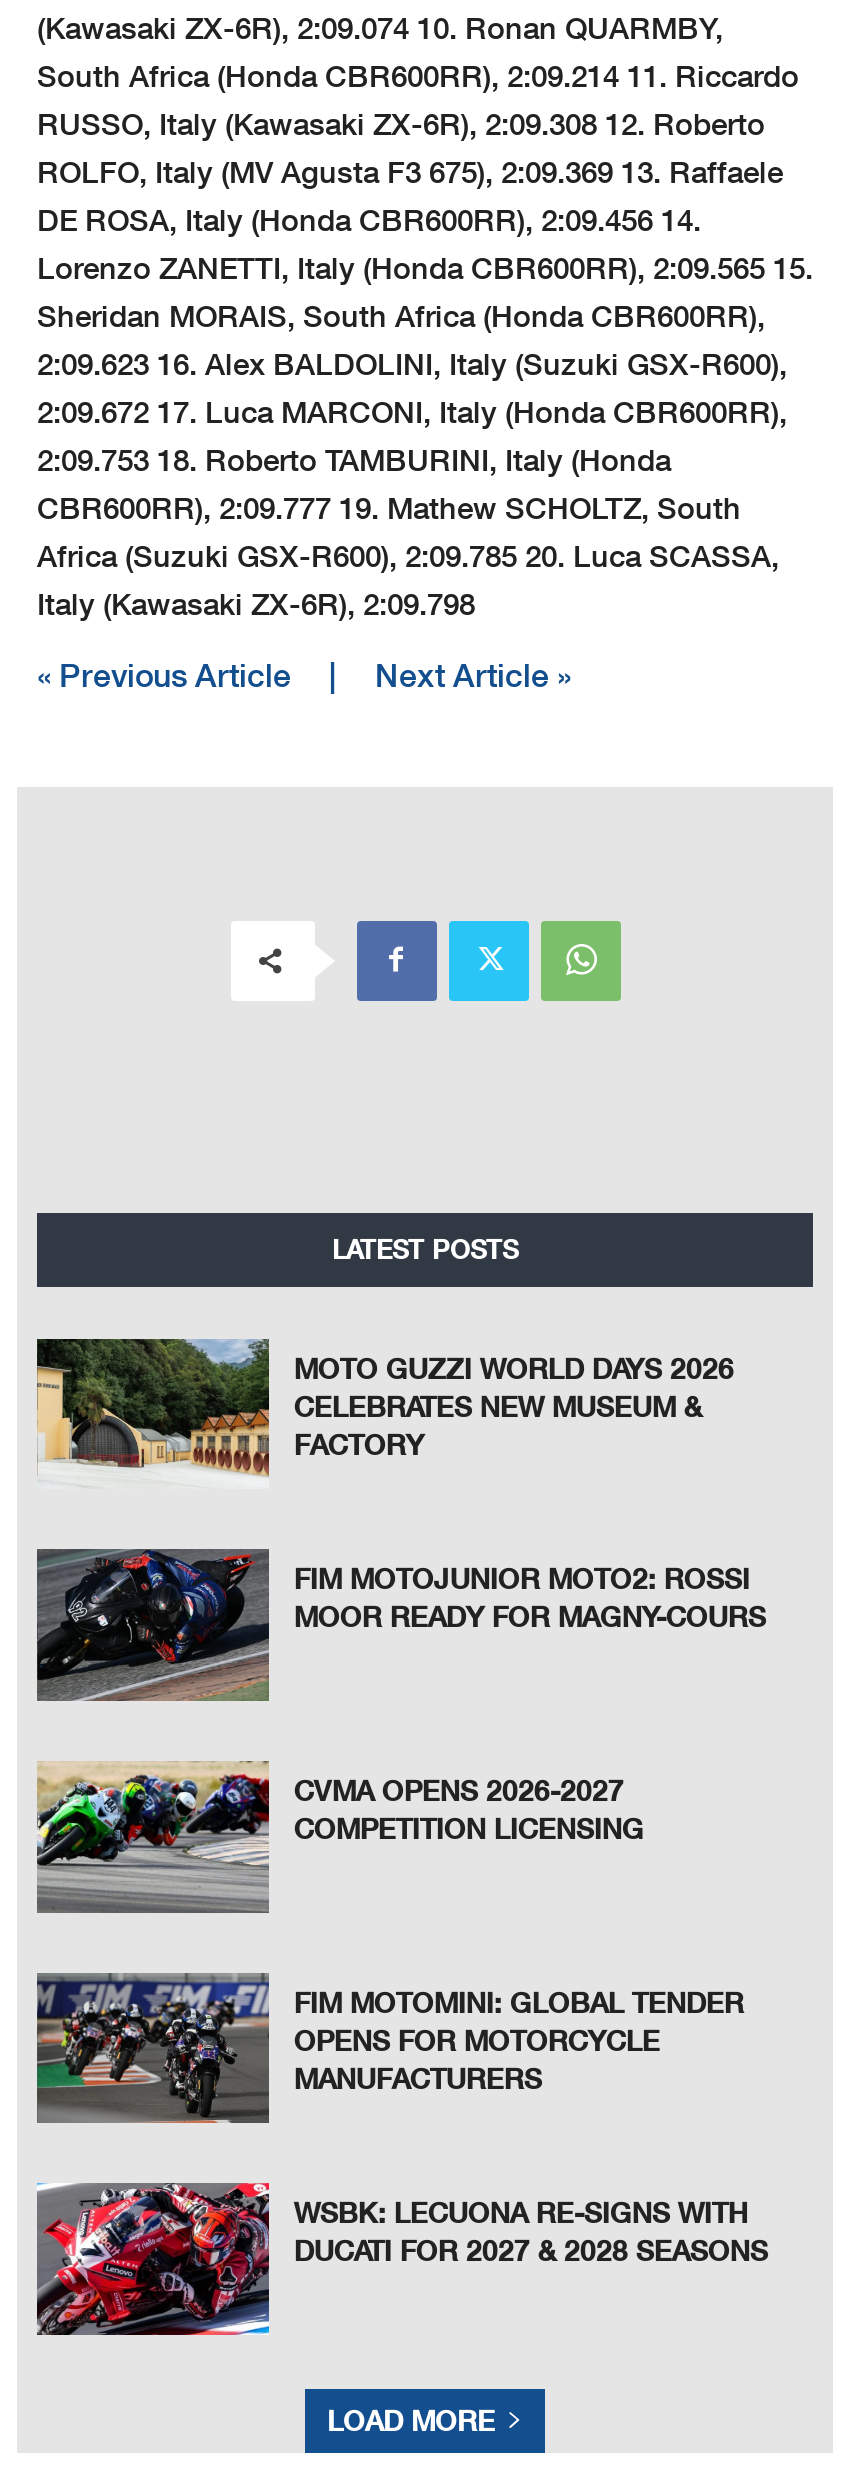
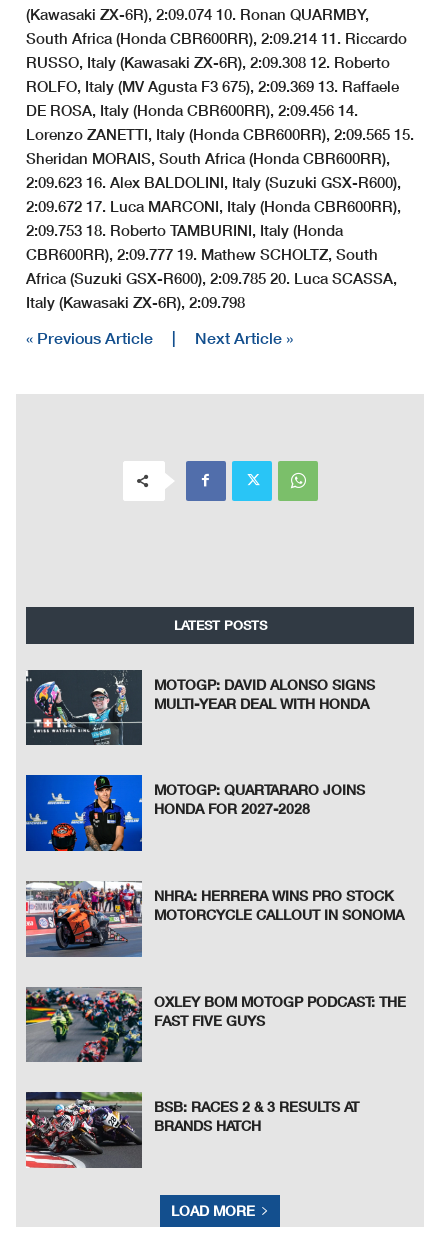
[35,1339,734,1489] [image] | MOTO GUZZI WORLD DAYS 2026 | CELEBRATES NEW MUSEUM & | FACTORY -> [25,669,375,746] [image] | MOTOGP: DAVID ALONSO SIGNS | MULTI-YEAR DEAL WITH HONDA
[35,1547,766,1703] [image] | FIM MOTOJUNIOR MOTO2: ROSSI | MOOR READY FOR MAGNY-COURS -> [25,774,365,852] [image] | MOTOGP: QUARTARARO JOINS | HONDA FOR 2027-2028
[35,1761,644,1913] [image] | CVMA OPENS 2026-2027 | COMPETITION LICENSING -> [25,880,404,957] [image] | NHRA: HERRERA WINS PRO STOCK | MOTORCYCLE CALLOUT IN SONOMA
[37,1975,744,2123] [image] | FIM MOTOMINI: GLOBAL TENDER | OPENS FOR MOTORCYCLE | MANUFACTURERS -> [26,988,406,1063] [image] | OXLEY BOM MOTOGP PODCAST: THE | FAST FIVE GUYS
[35,2181,768,2337] [image] | WSBK: LECUONA RE-SIGNS WITH | DUCATI FOR 2027 & 2028 SEASONS -> [25,1091,359,1169] [image] | BSB: RACES 2 & 3 RESULTS AT | BRANDS HATCH

